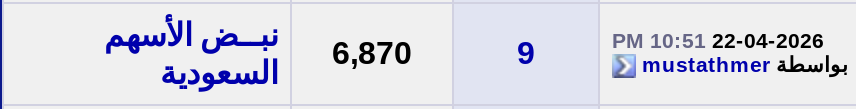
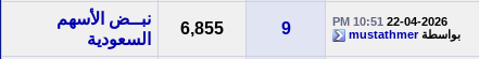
[332,36,412,70] 6,870 -> [180,19,224,38] 6,855

